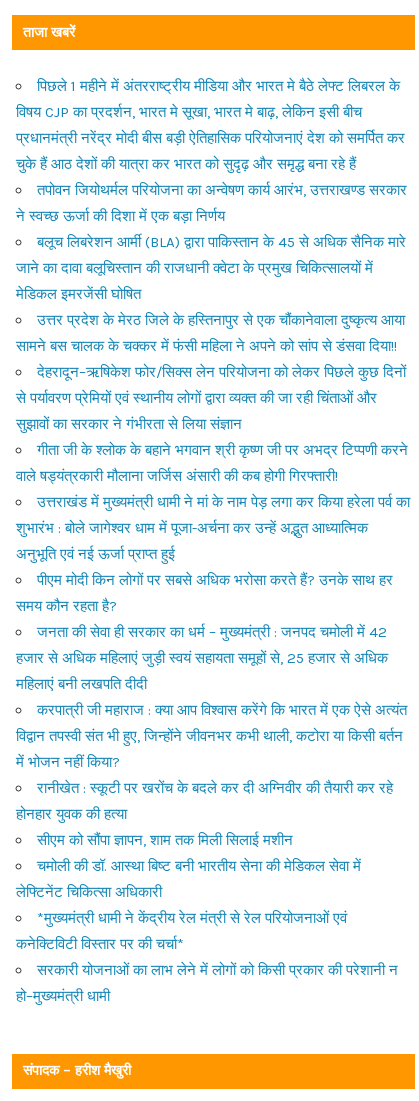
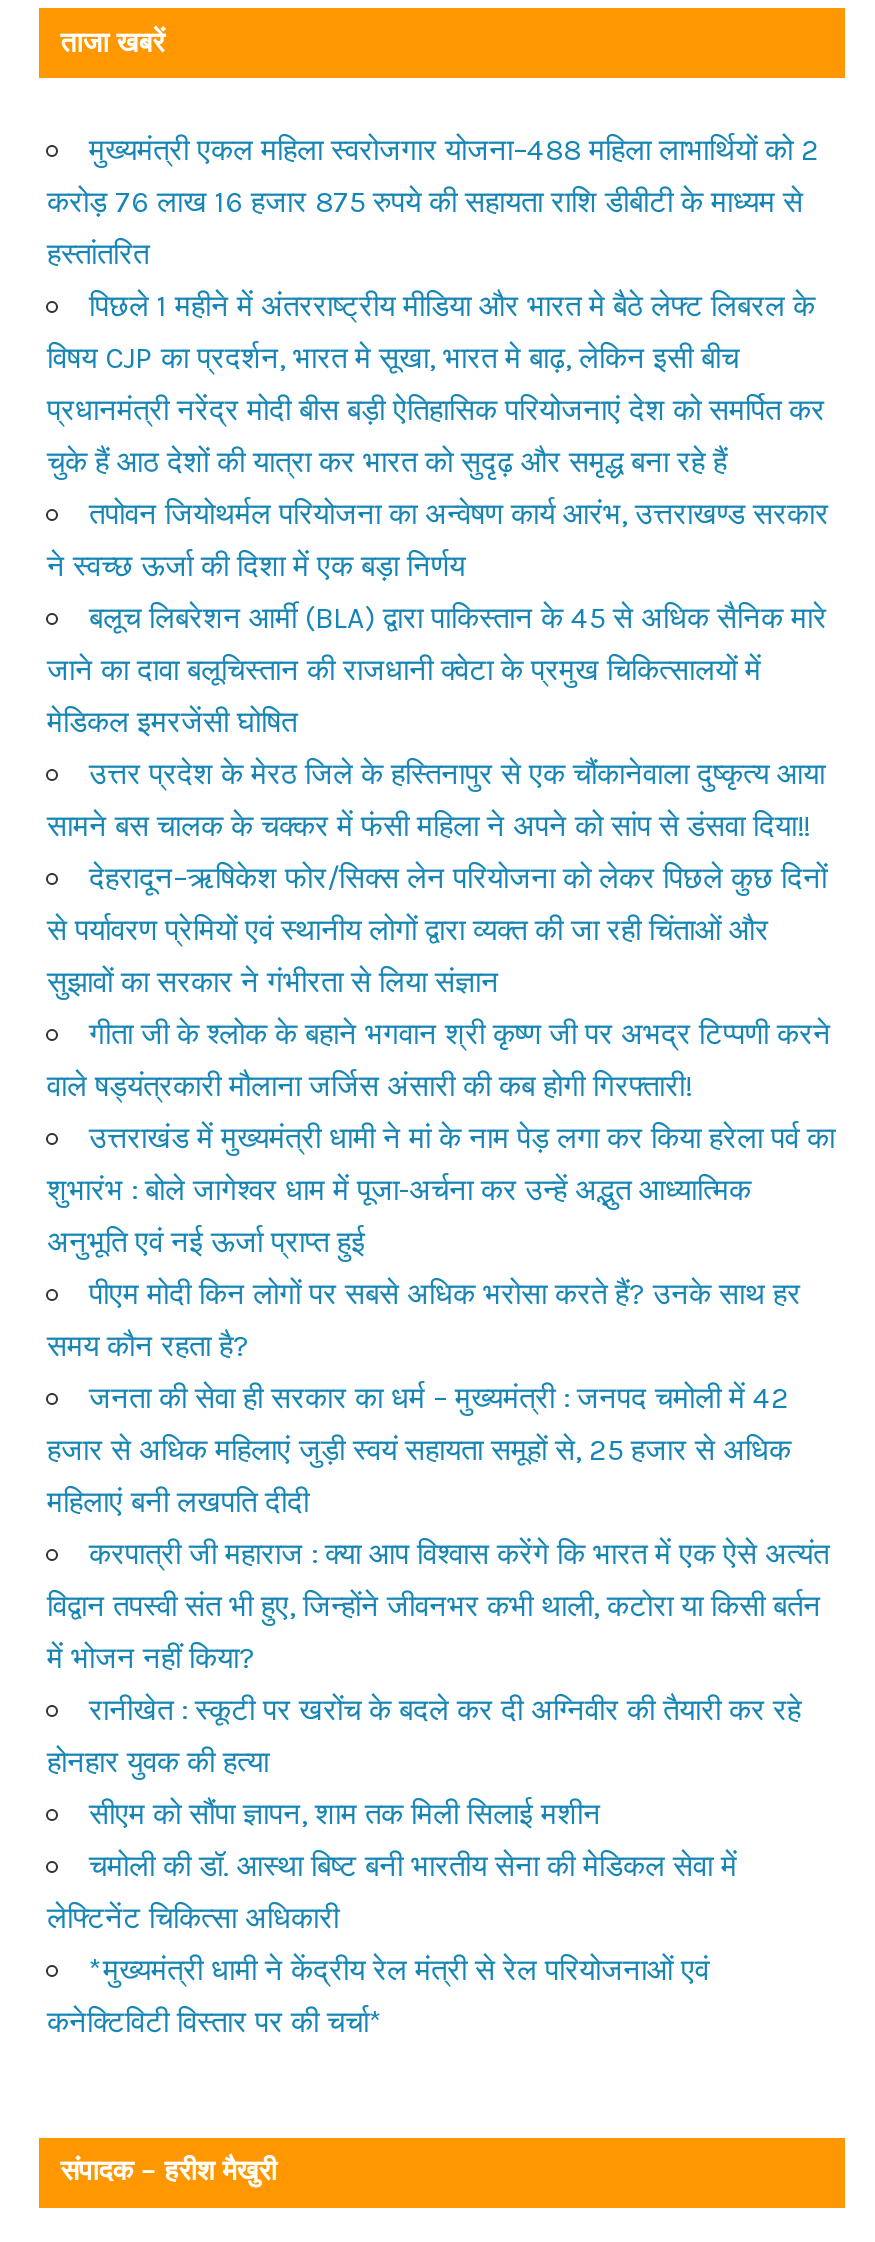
none -> [47,131,819,271] मुख्यमंत्री एकल महिला स्वरोजगार योजना–488 महिला लाभार्थियों को 2 | करोड़ 76 लाख 16 हजार 875 रुपये की सहायता राशि डीबीटी के माध्यम से | हस्तांतरित
moved [16,77,410,953] -> [47,287,835,2039]: पिछले 1 महीने में अंतरराष्ट्रीय मीडिया और भारत मे बैठे लेफ्ट लिबरल के | विषय CJP का प्रदर्शन, भारत मे सूखा, भारत मे बाढ़, लेकिन इसी बीच | प्रधानमंत्री नरेंद्र मोदी बीस बड़ी ऐतिहासिक परियोजनाएं देश को समर्पित कर | ... | *मुख्यमंत्री धामी ने केंद्रीय रेल मंत्री से रेल परियोजनाओं एवं | कनेक्टिविटी विस्तार पर की चर्चा*
[16,961,398,1005] सरकारी योजनाओं का लाभ लेने में लोगों को किसी प्रकार की परेशानी न | हो–मुख्यमंत्री धामी -> none

